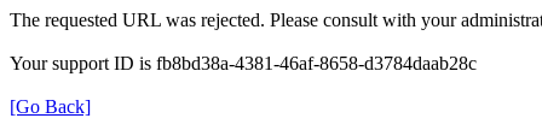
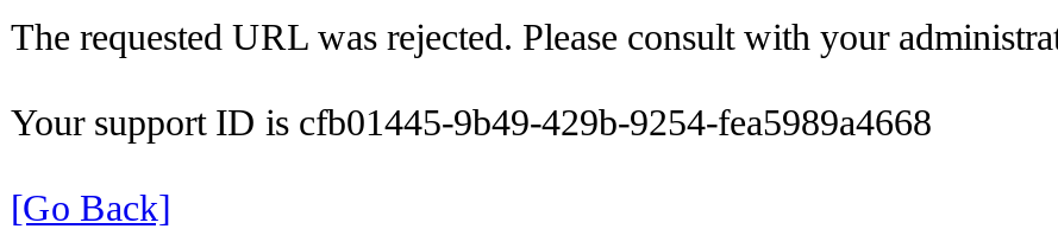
[10,53,477,73] Your support ID is fb8bd38a-4381-46af-8658-d3784daab28c -> [11,102,932,142] Your support ID is cfb01445-9b49-429b-9254-fea5989a4668

